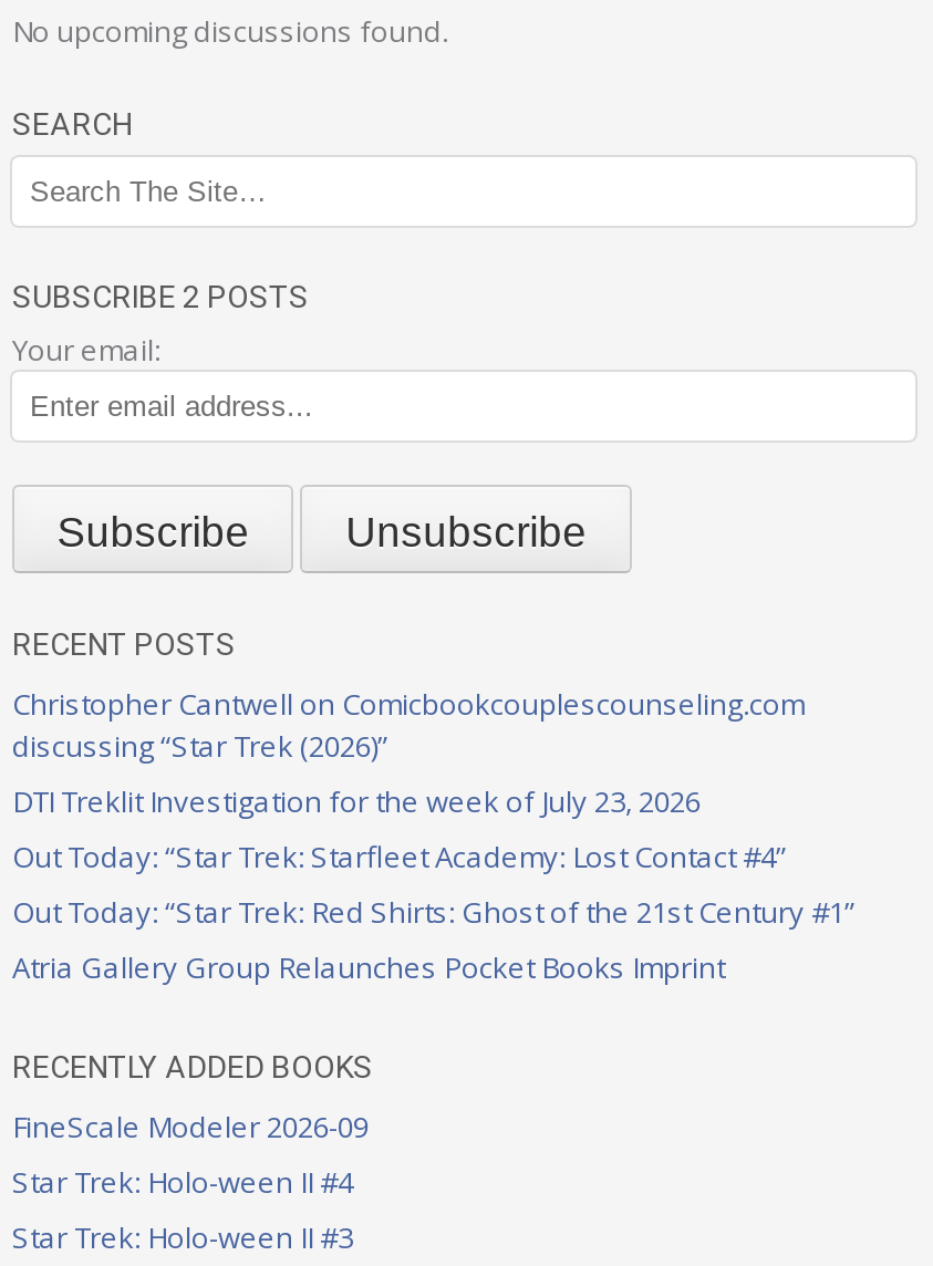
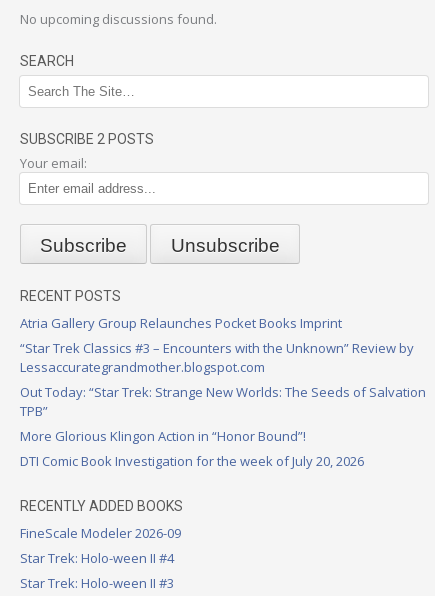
[12,683,856,931] Christopher Cantwell on Comicbookcouplescounseling.com | discussing “Star Trek (2026)” | DTI Treklit Investigation for the week of July 23, 2026 | Out Today: “Star Trek: Starfleet Academy: Lost Contact #4” | Out Today: “Star Trek: Red Shirts: Ghost of the 21st Century #1” -> none
moved [12,947,725,987] -> [20,314,342,332]: Atria Gallery Group Relaunches Pocket Books Imprint
none -> [20,339,426,470] “Star Trek Classics #3 – Encounters with the Unknown” Review by | Lessaccurategrandmother.blogspot.com | Out Today: “Star Trek: Strange New Worlds: The Seeds of Salvation | TPB” | More Glorious Klingon Action in “Honor Bound”! | DTI Comic Book Investigation for the week of July 20, 2026

